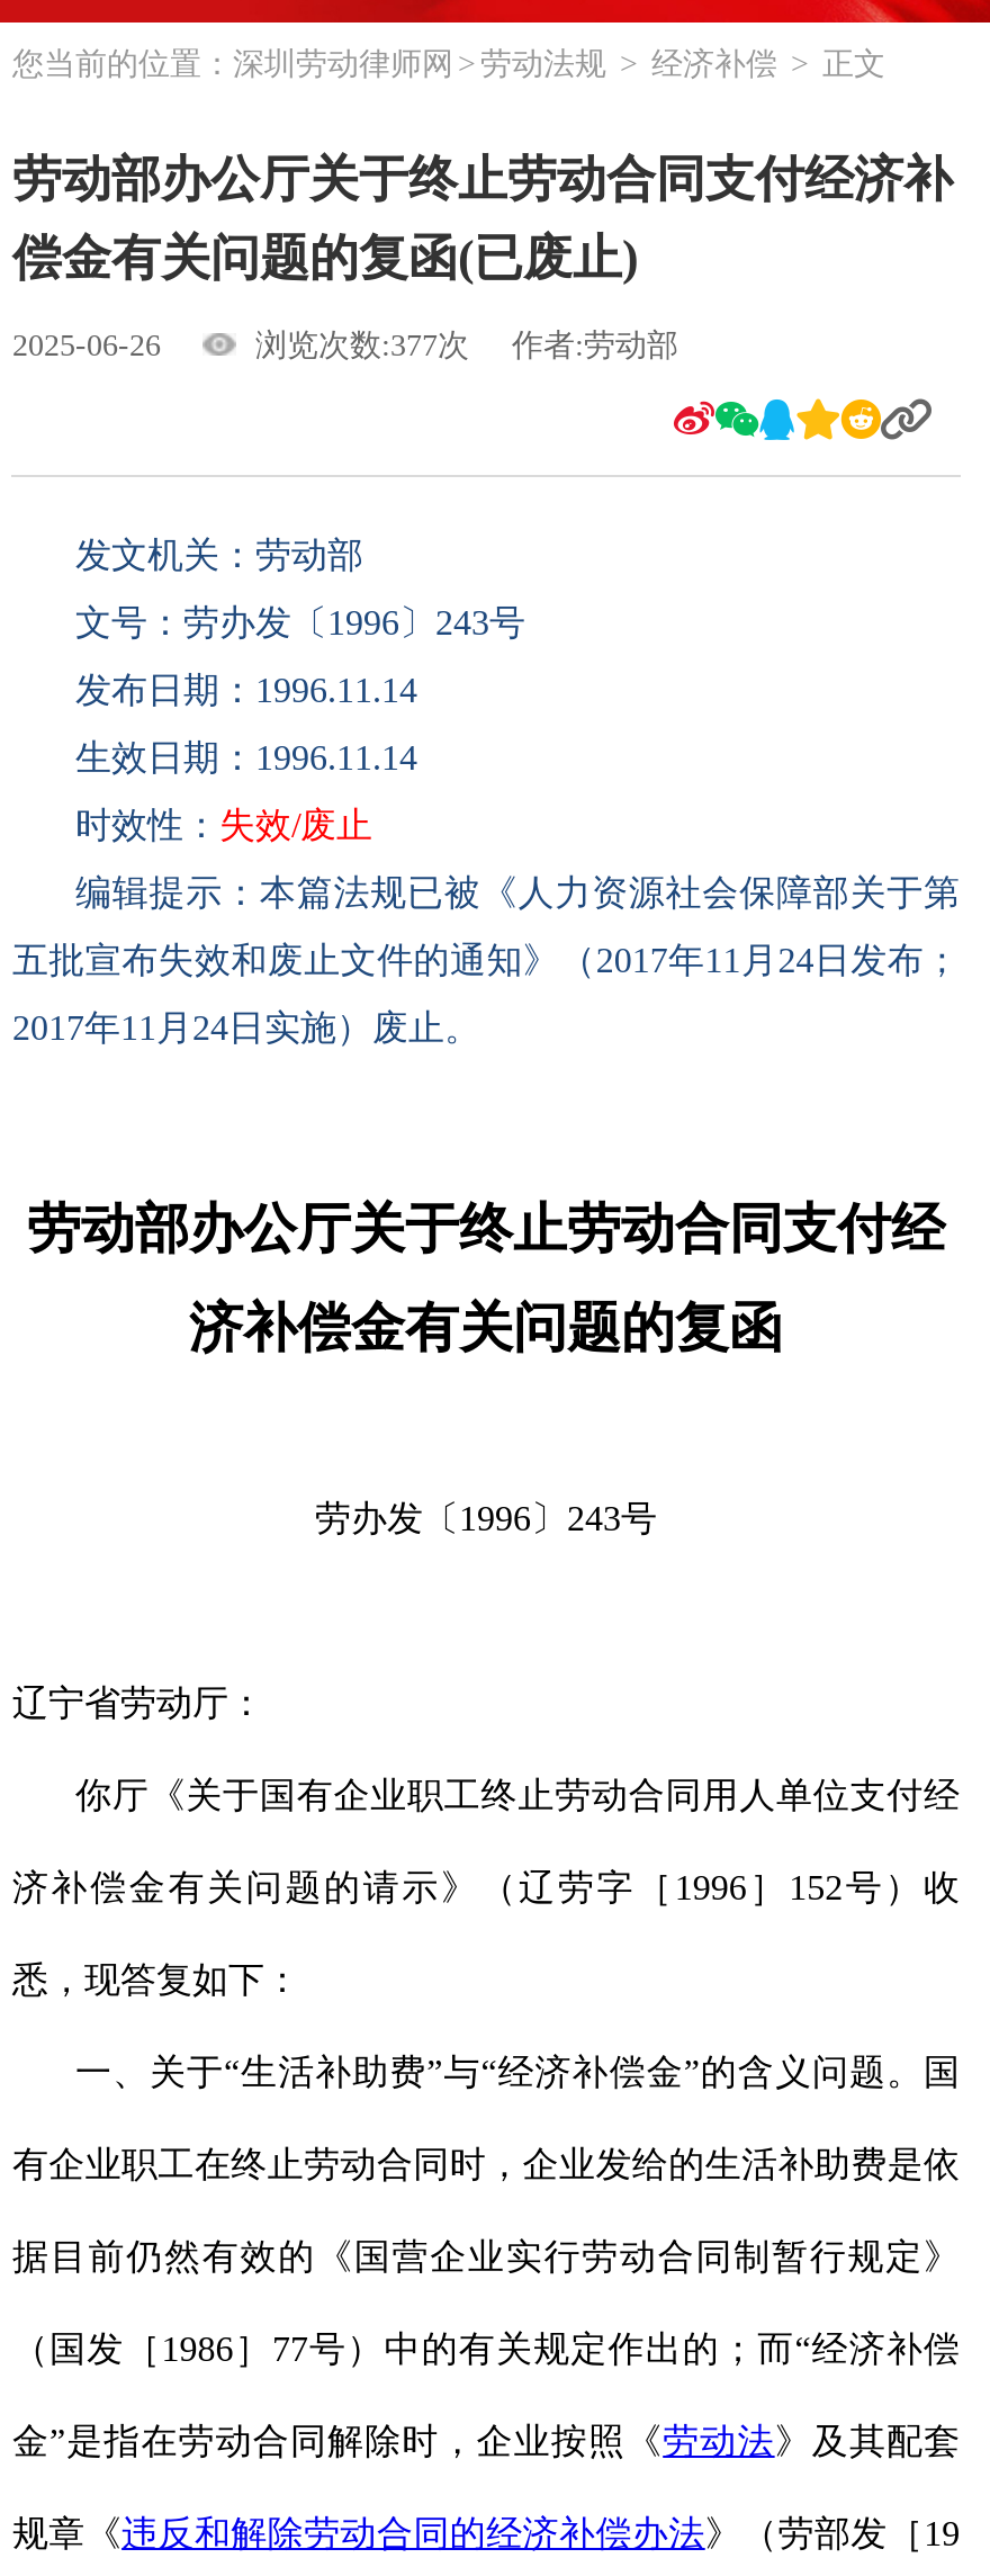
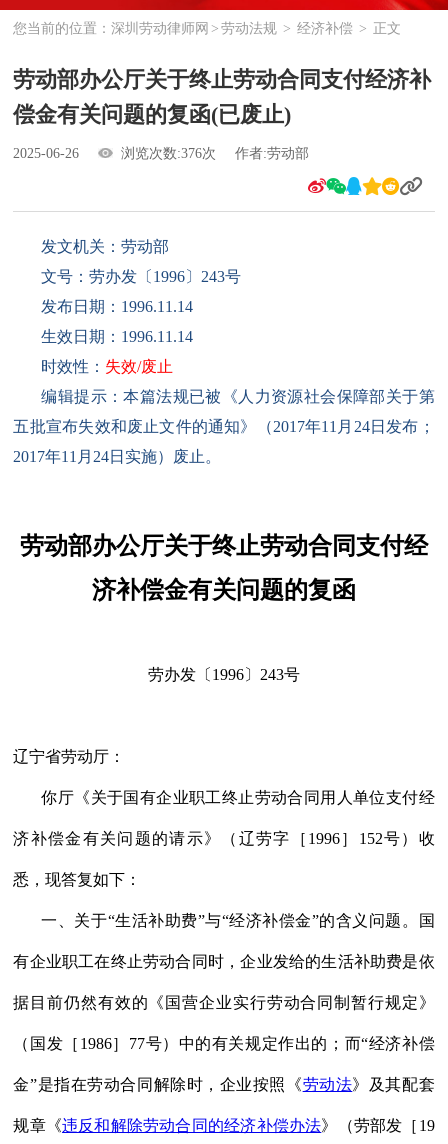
[255,329,678,362] 浏览次数:377次 作者:劳动部 -> [121,146,309,161] 浏览次数:376次 作者:劳动部

